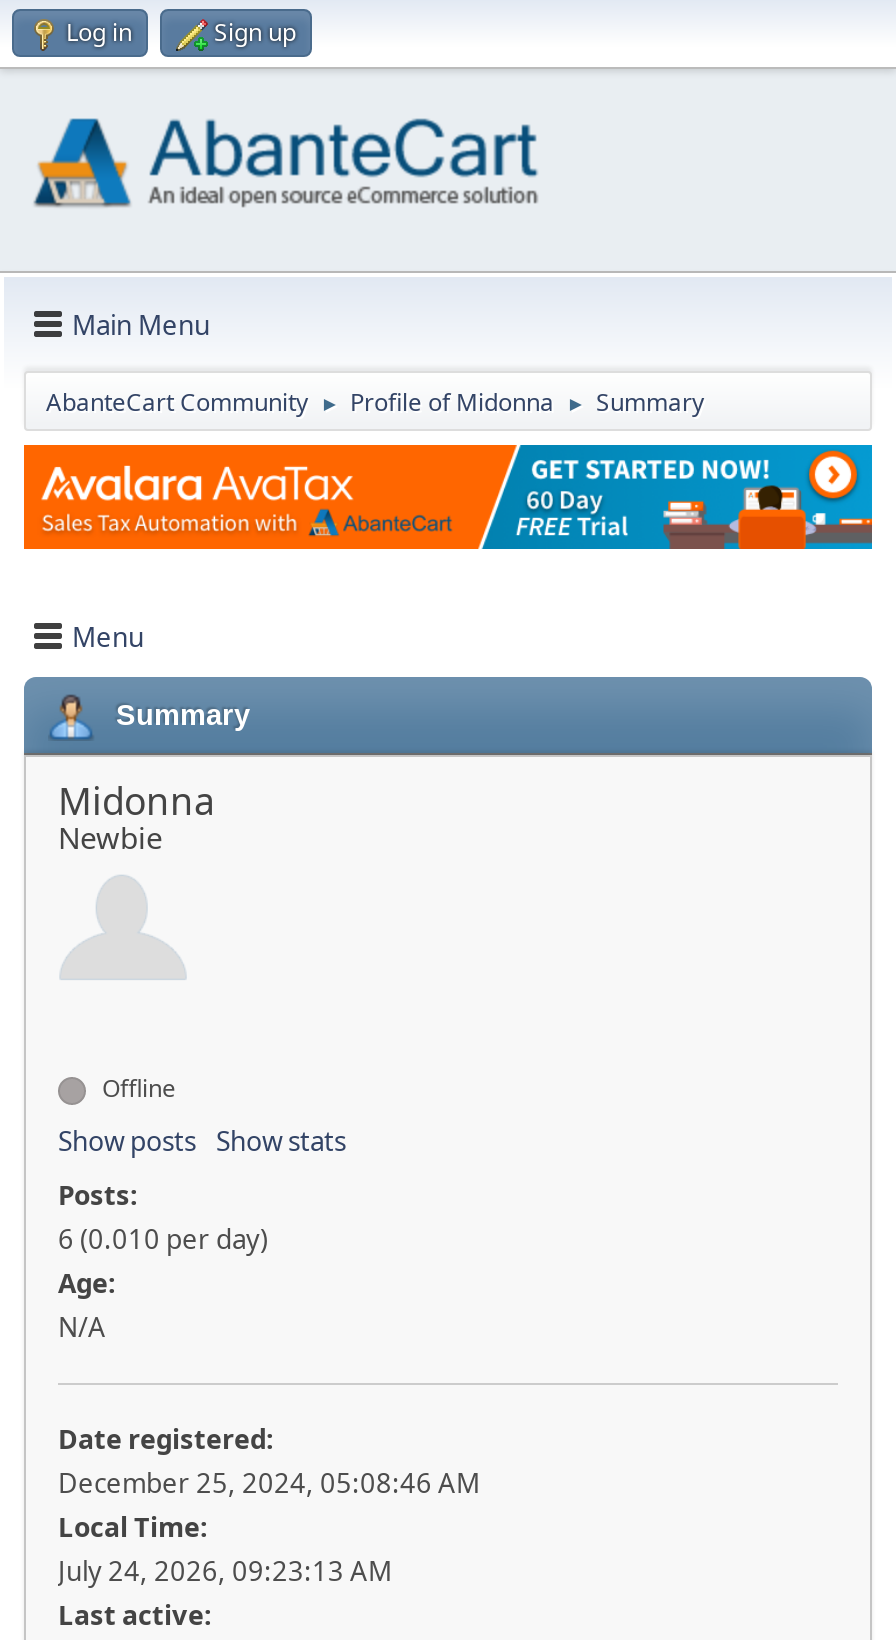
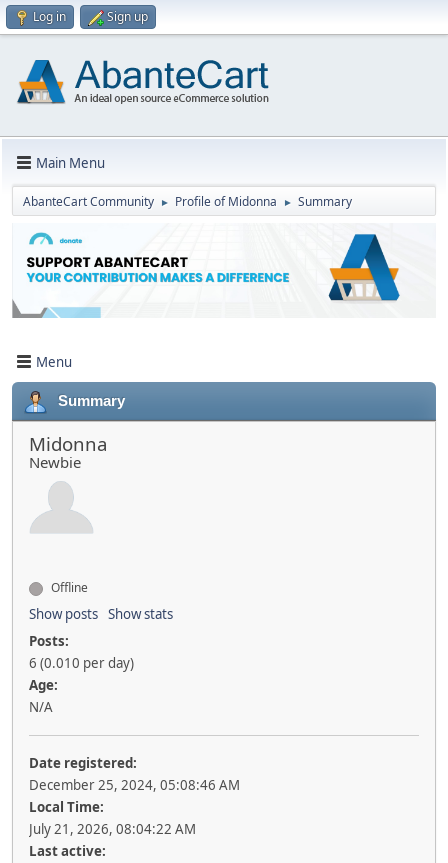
[22,443,874,551] [image] -> [11,231,436,319] [image]
[58,1554,392,1590] July 24, 2026, 09:23:13 AM -> [29,820,196,838] July 21, 2026, 08:04:22 AM

